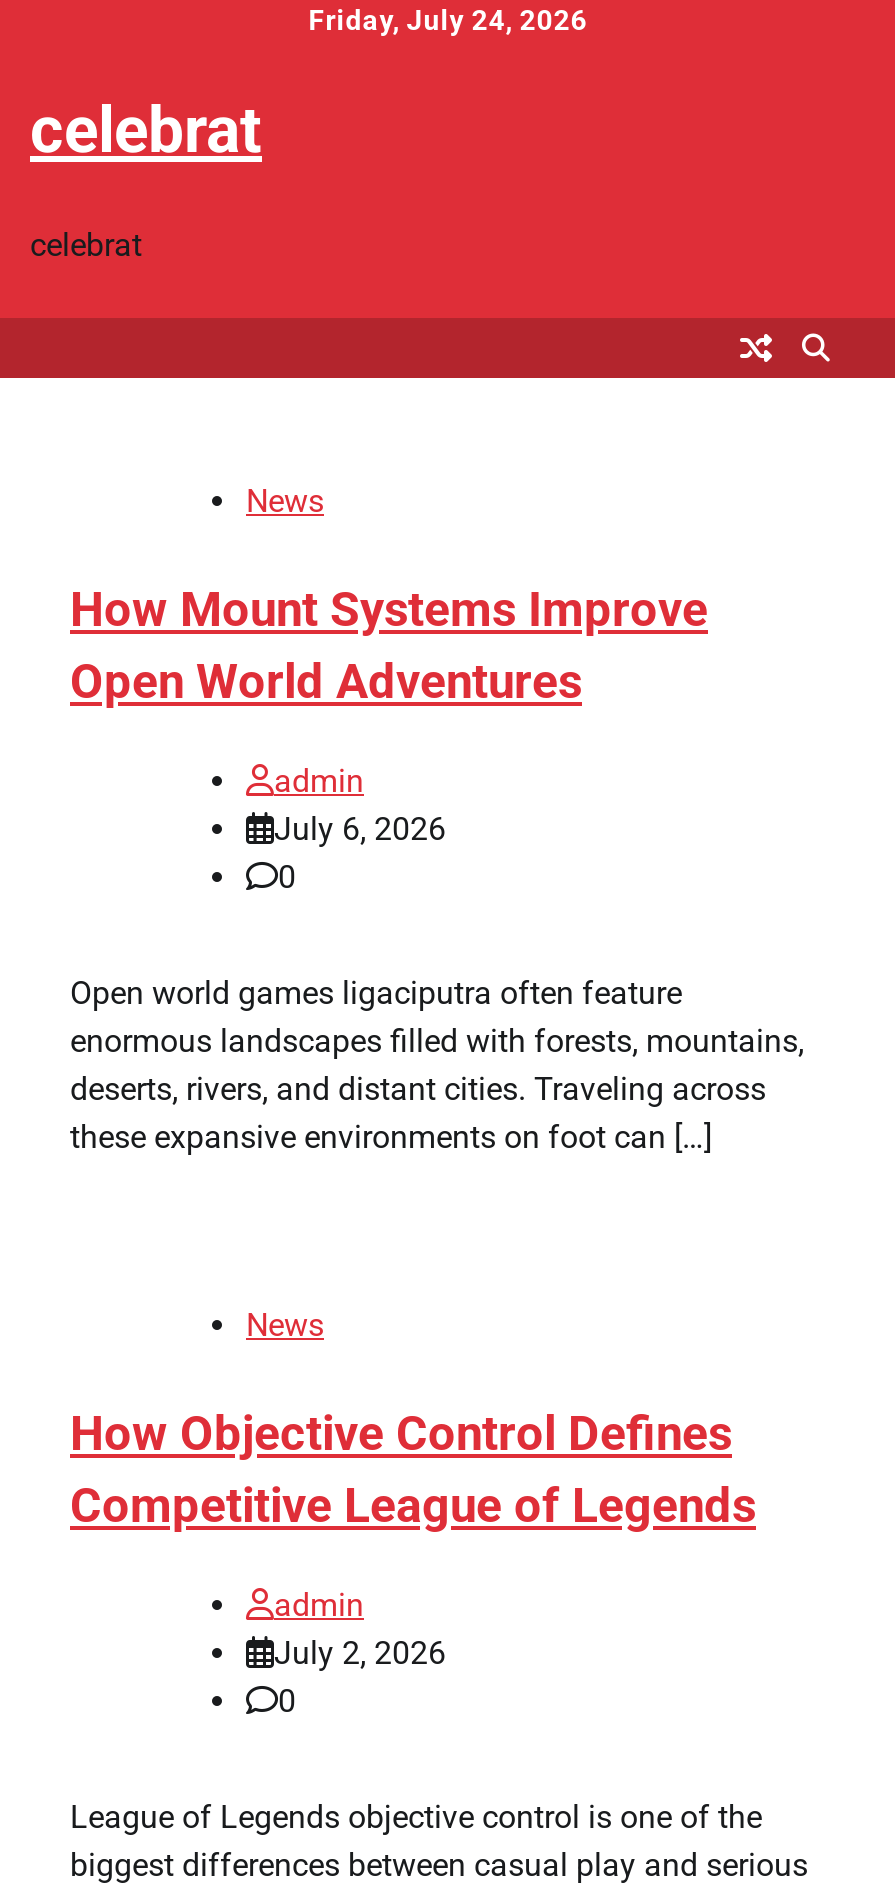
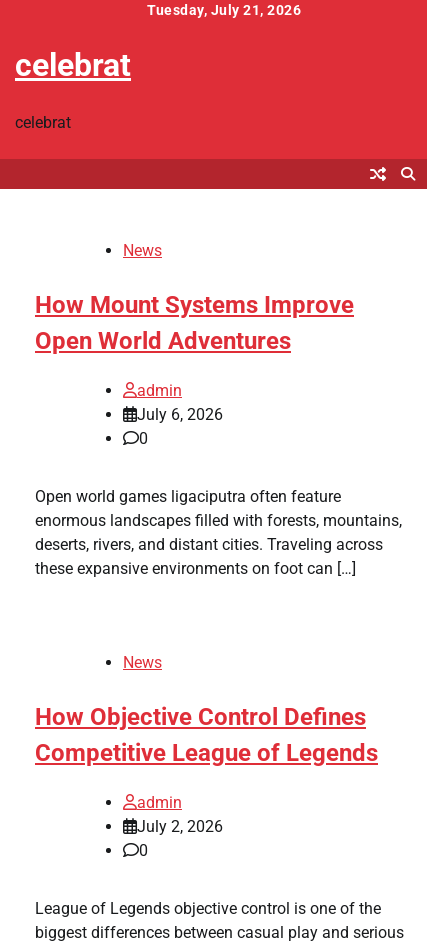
[308,4,588,36] Friday, July 24, 2026 -> [147,2,301,18] Tuesday, July 21, 2026

